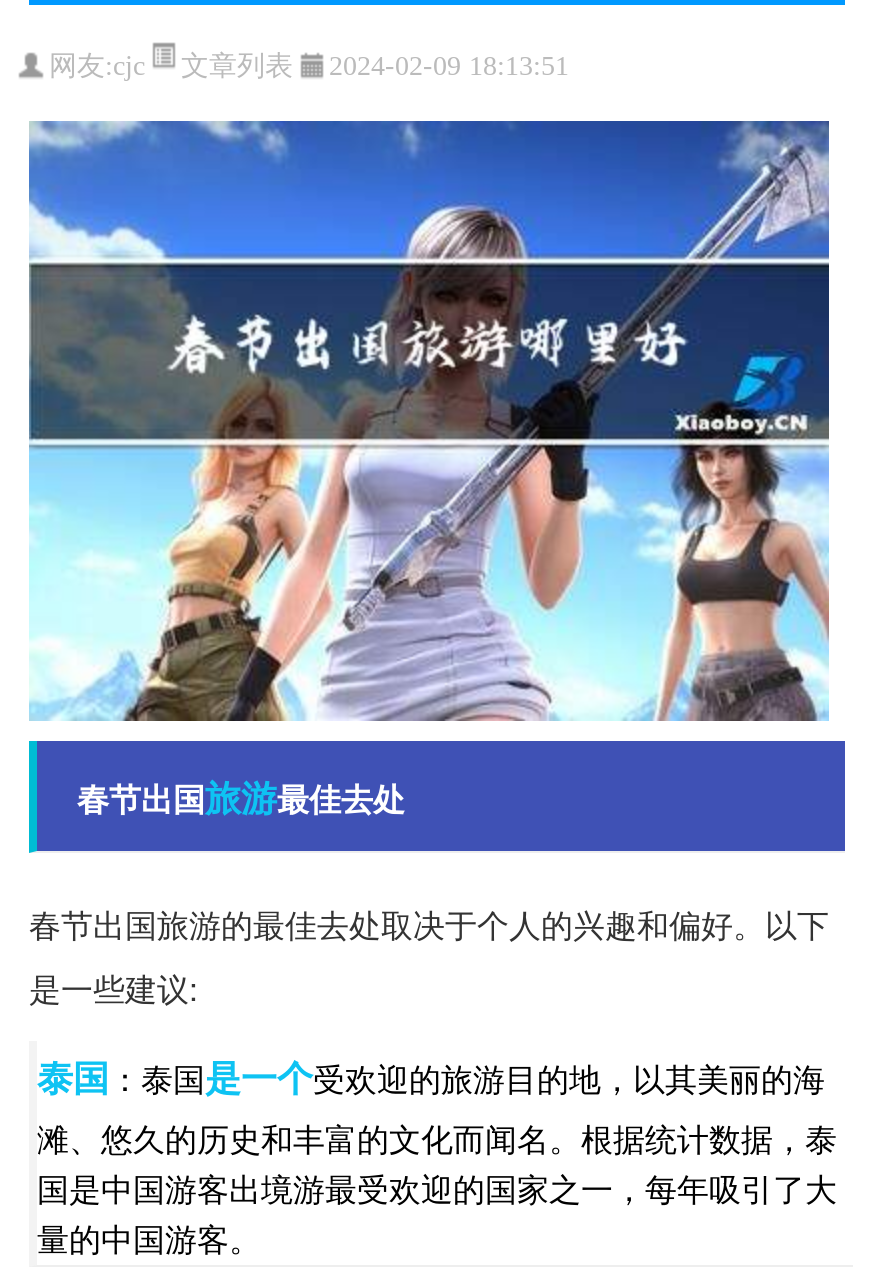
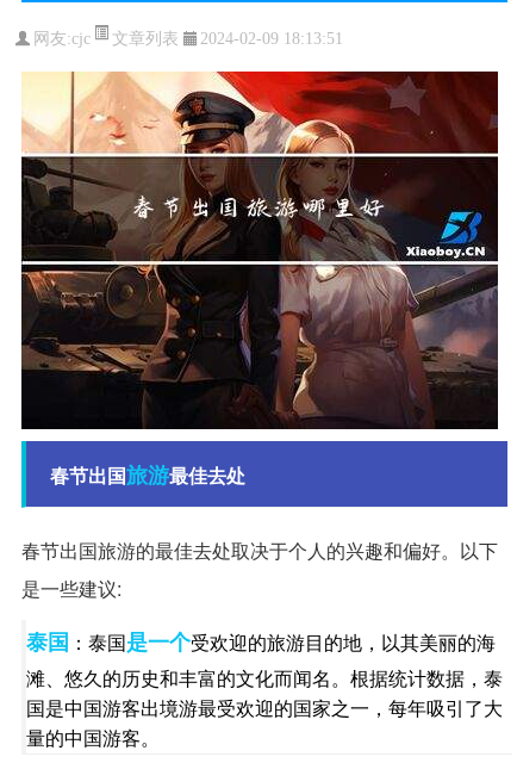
[27,119,831,723] [image] -> [20,70,499,430] [image]

